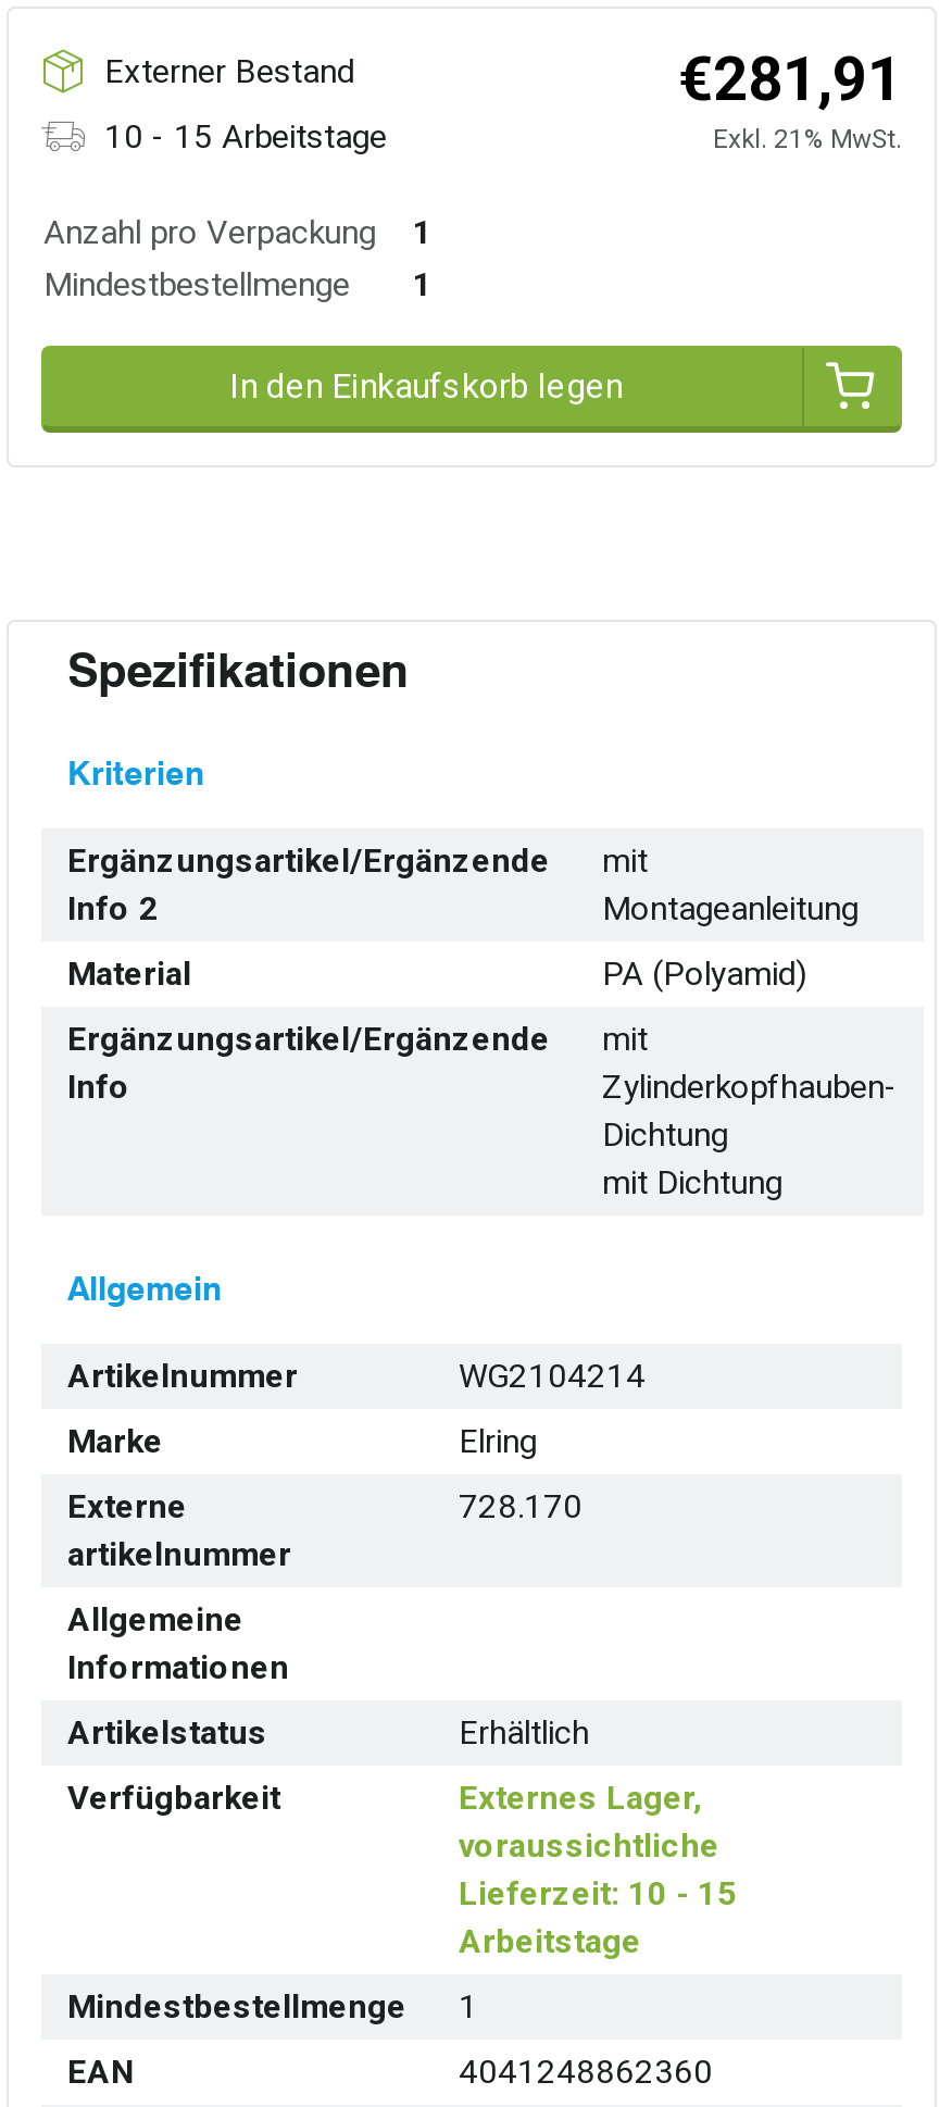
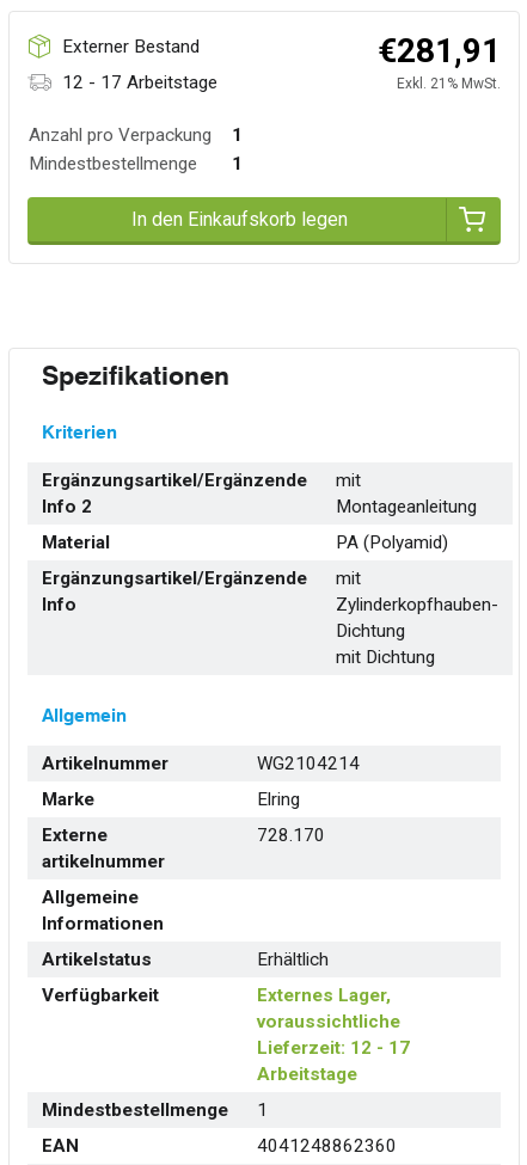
[96,117,387,156] 10 - 15 Arbeitstage -> [57,72,217,93] 12 - 17 Arbeitstage
[459,1875,737,1914] Lieferzeit: 10 - 15 -> [257,1037,410,1059] Lieferzeit: 12 - 17

